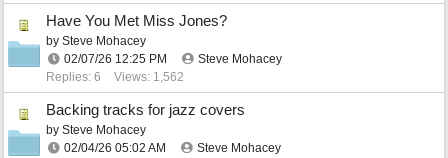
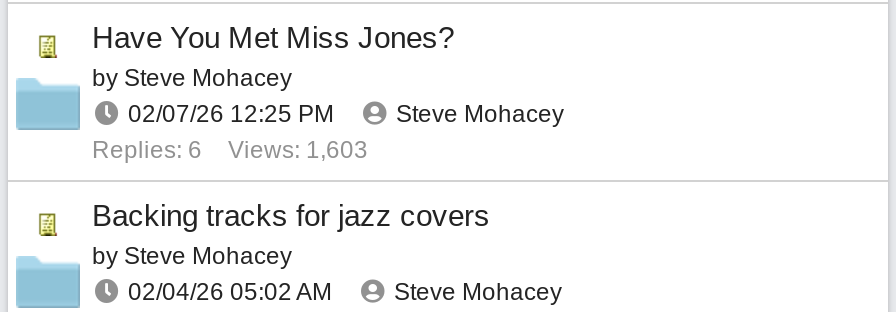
[46,70,184,84] Replies: 6 Views: 1,562 -> [92,136,368,164] Replies: 6 Views: 1,603

